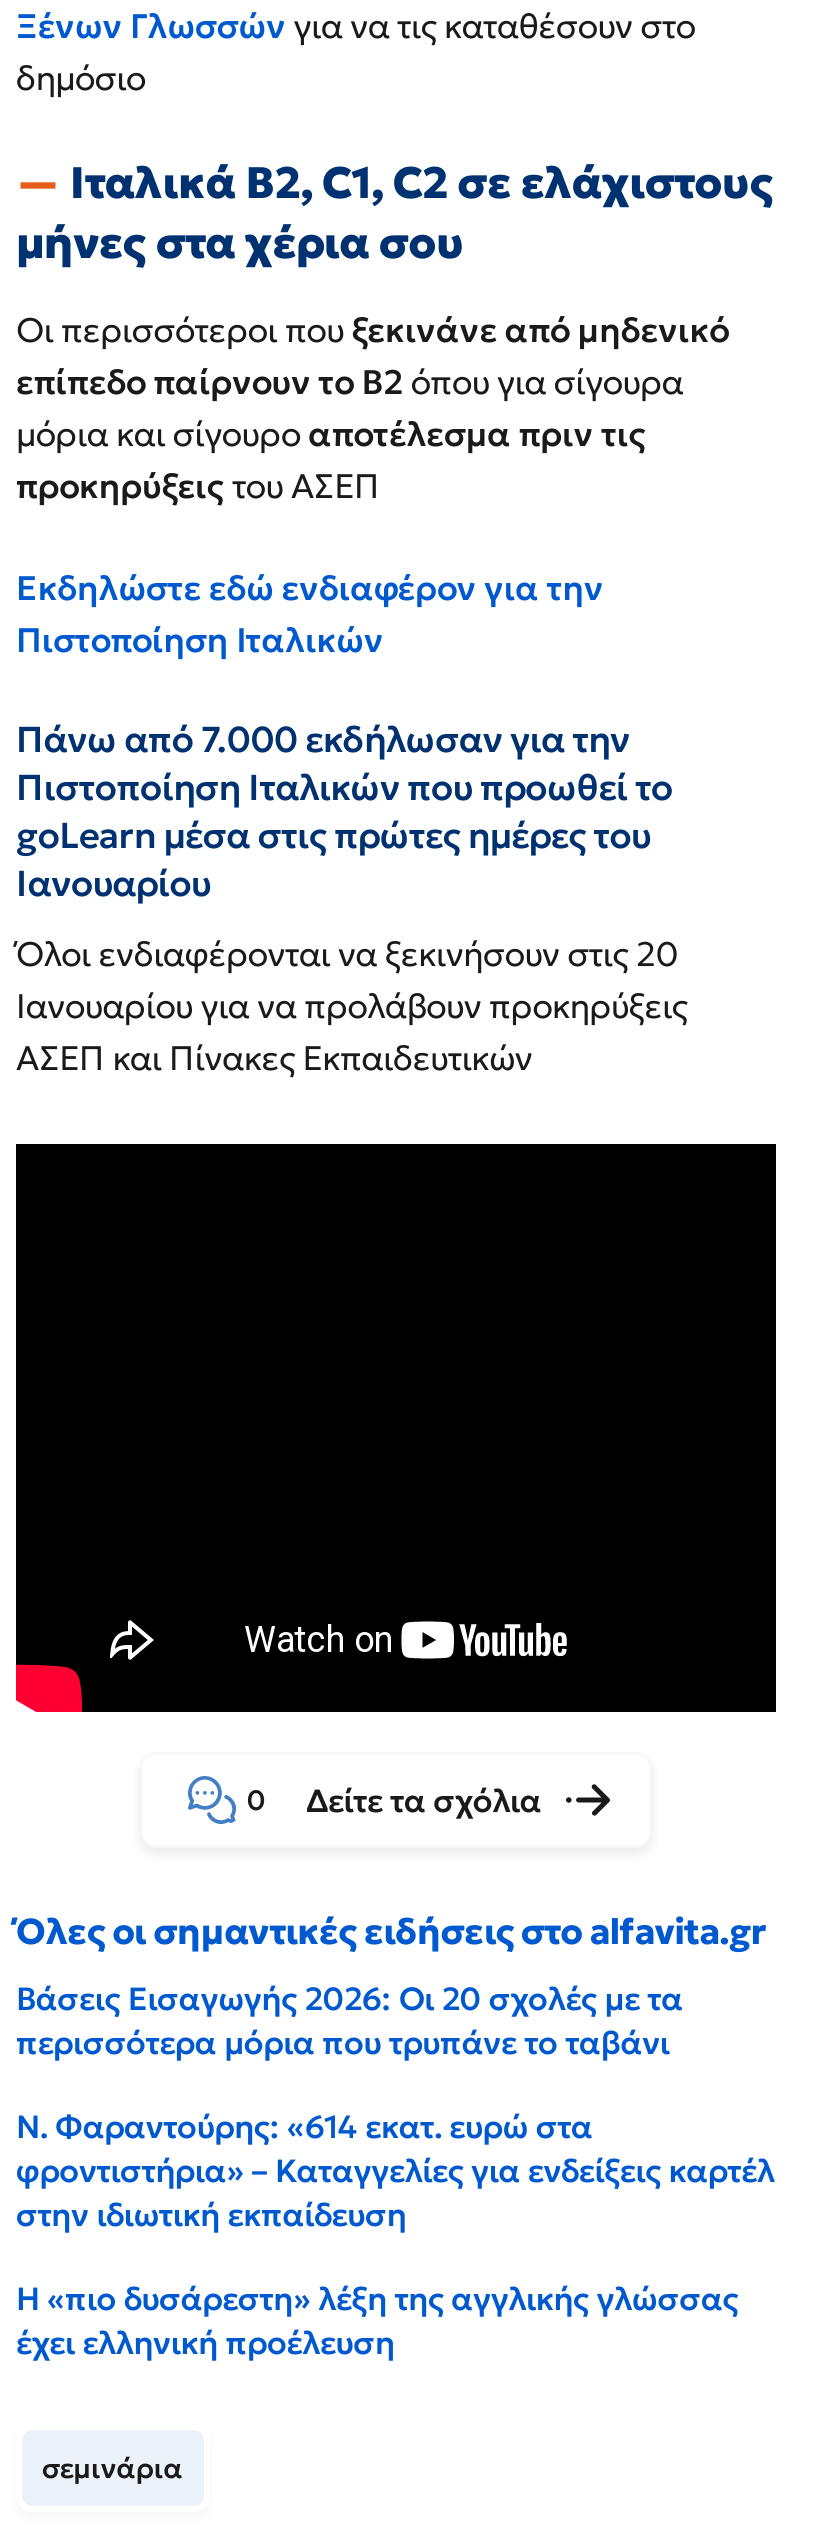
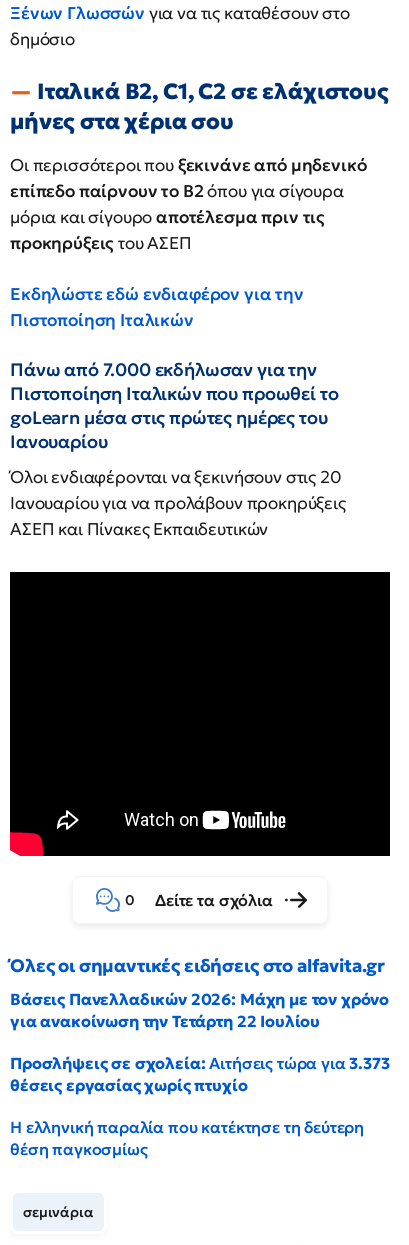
[16,1978,683,2062] Βάσεις Εισαγωγής 2026: Οι 20 σχολές με τα | περισσότερα μόρια που τρυπάνε το ταβάνι -> [10,989,389,1031] Βάσεις Πανελλαδικών 2026: Μάχη με τον χρόνο | για ανακοίνωση την Τετάρτη 22 Ιουλίου
[16,2106,775,2234] Ν. Φαραντούρης: «614 εκατ. ευρώ στα | φροντιστήρια» – Καταγγελίες για ενδείξεις καρτέλ | στην ιδιωτική εκπαίδευση -> [10,1053,390,1095] Προσλήψεις σε σχολεία: Αιτήσεις τώρα για 3.373 | θέσεις εργασίας χωρίς πτυχίο
[16,2278,738,2362] Η «πιο δυσάρεστη» λέξη της αγγλικής γλώσσας | έχει ελληνική προέλευση -> [10,1117,364,1159] Η ελληνική παραλία που κατέκτησε τη δεύτερη | θέση παγκοσμίως

